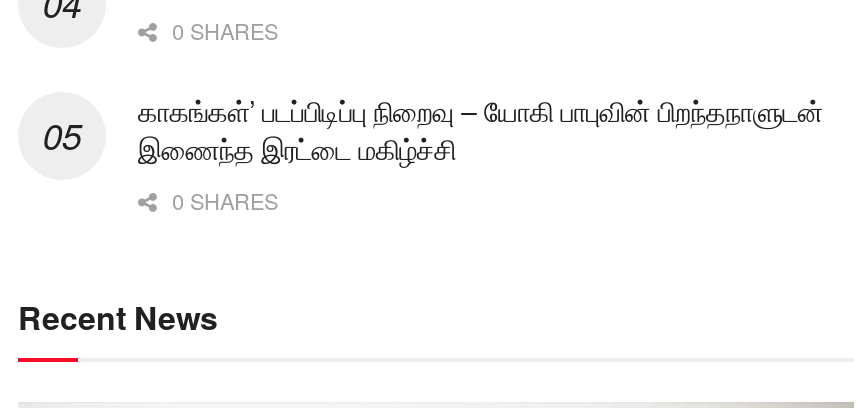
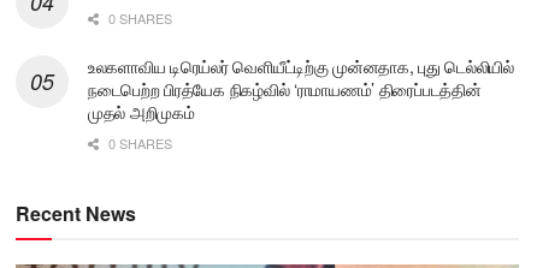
[138,89,823,167] காகங்கள்’ படப்பிடிப்பு நிறைவு – யோகி பாபுவின் பிறந்தநாளுடன் | இணைந்த இரட்டை மகிழ்ச்சி -> [88,54,514,123] உலகளாவிய டிரெய்லர் வெளியீட்டிற்கு முன்னதாக, புது டெல்லியில் | நடைபெற்ற பிரத்யேக நிகழ்வில் ‘ராமாயணம்’ திரைப்படத்தின் | முதல் அறிமுகம்

